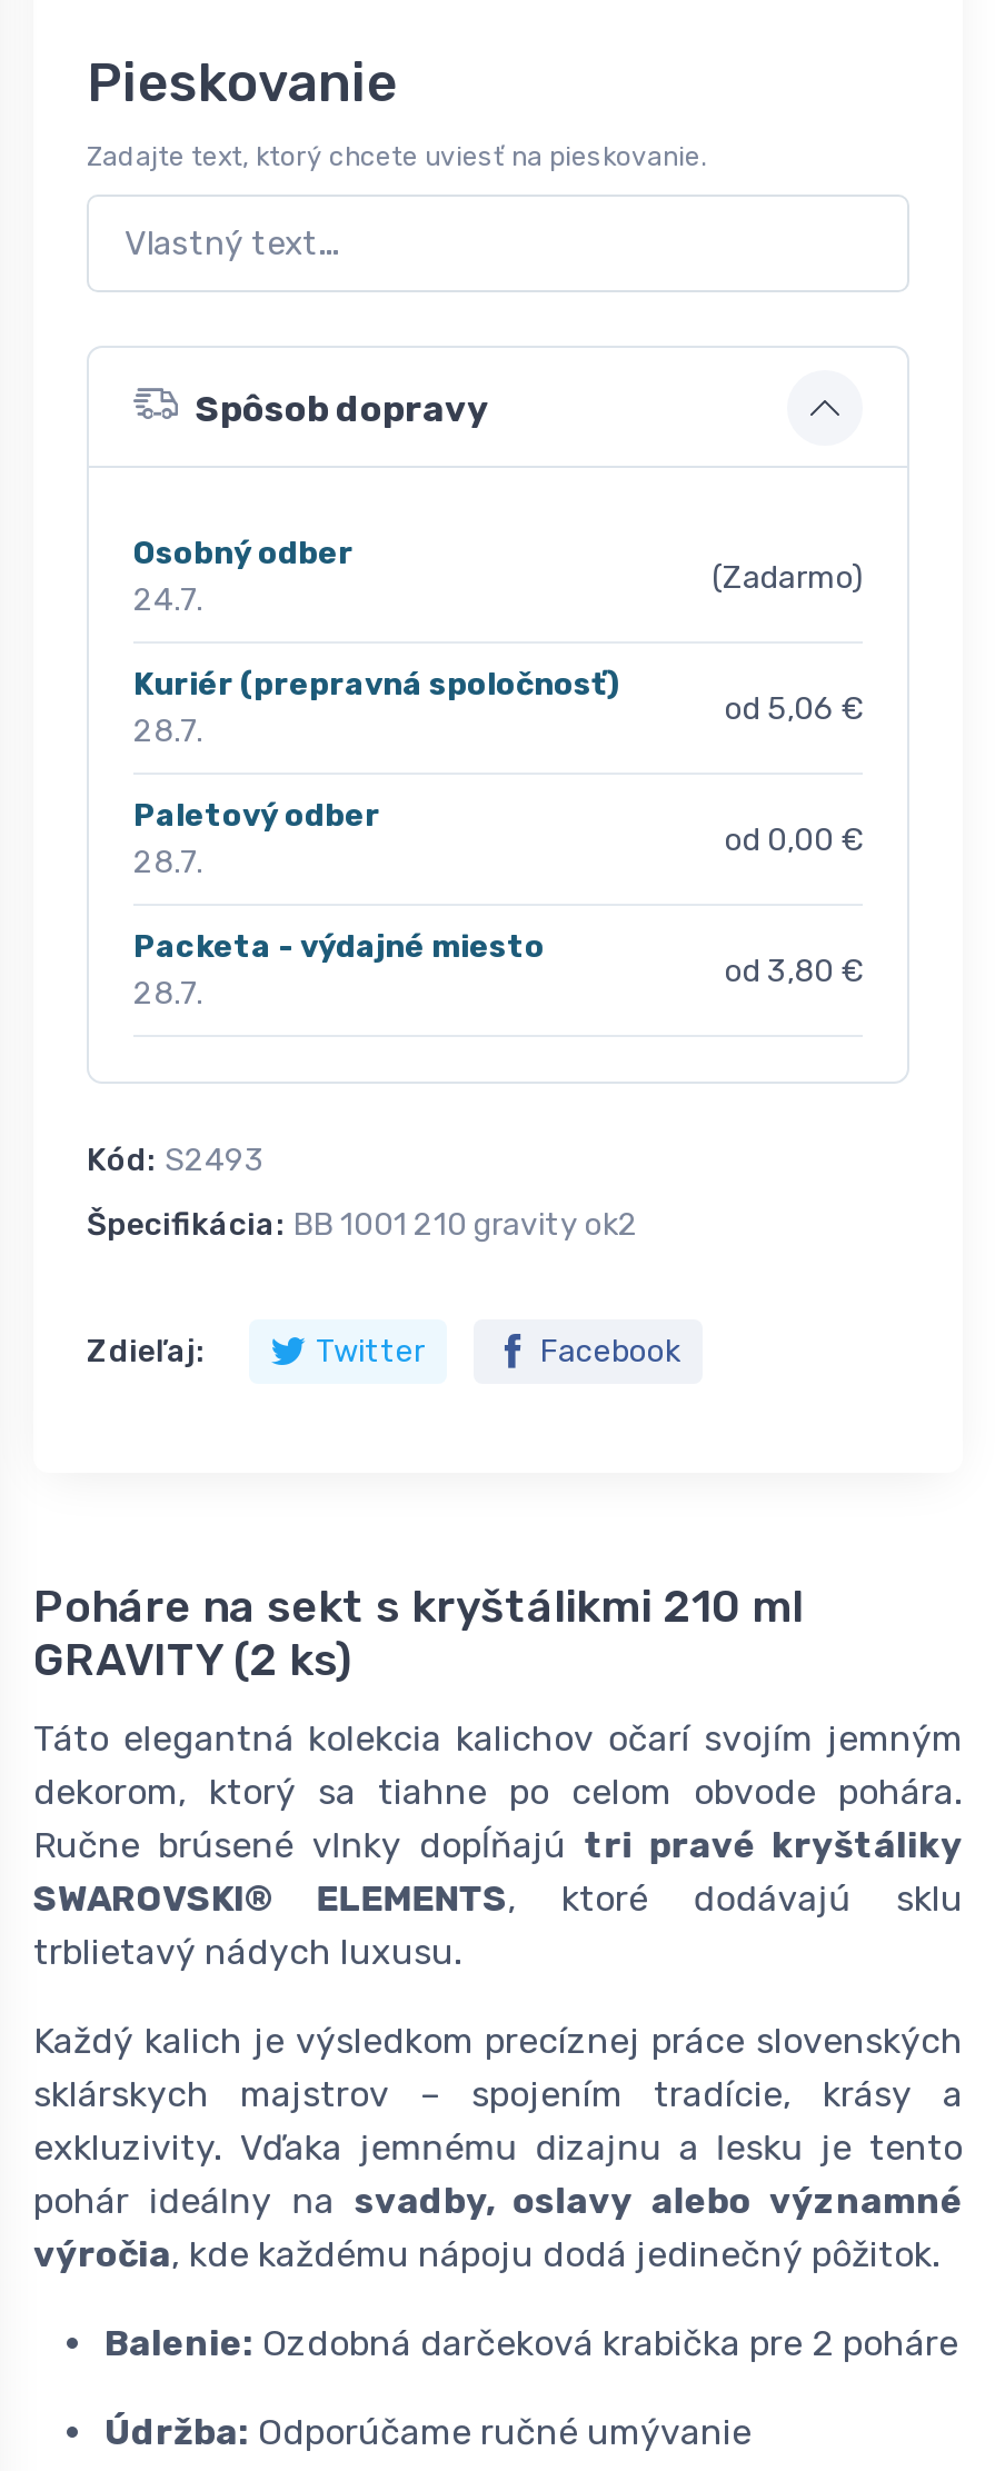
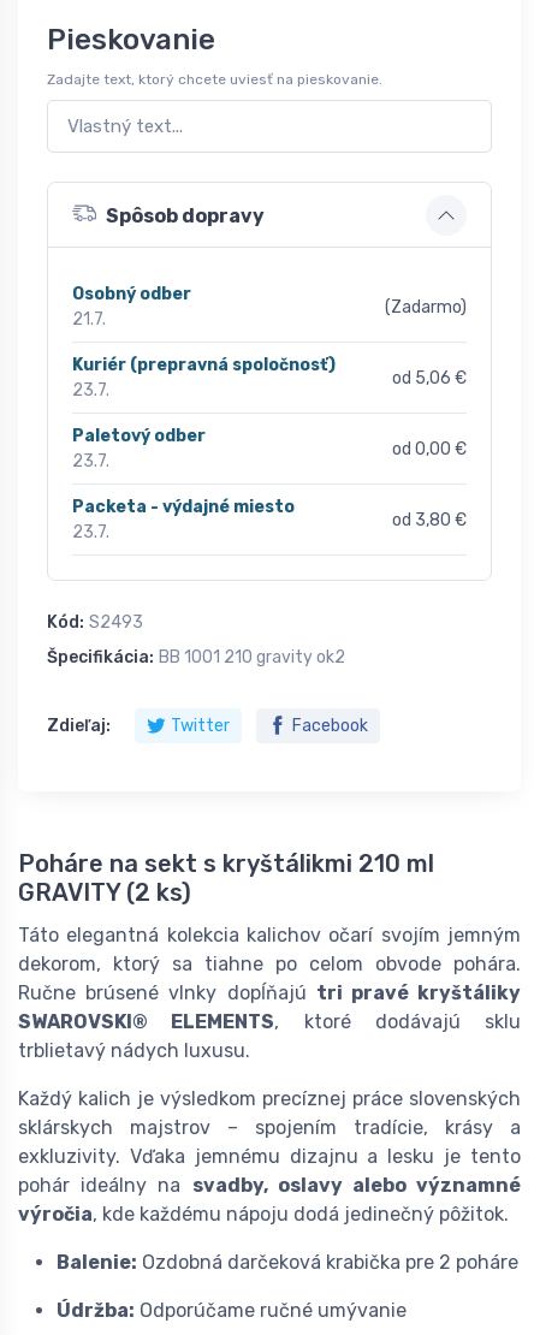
[133,582,202,620] 24.7. -> [72,310,106,330] 21.7.
[133,714,202,751] 28.7. -> [72,381,109,401] 23.7.
[133,845,202,883] 28.7. -> [72,452,109,472] 23.7.
[133,976,202,1014] 28.7. -> [72,523,109,543] 23.7.

